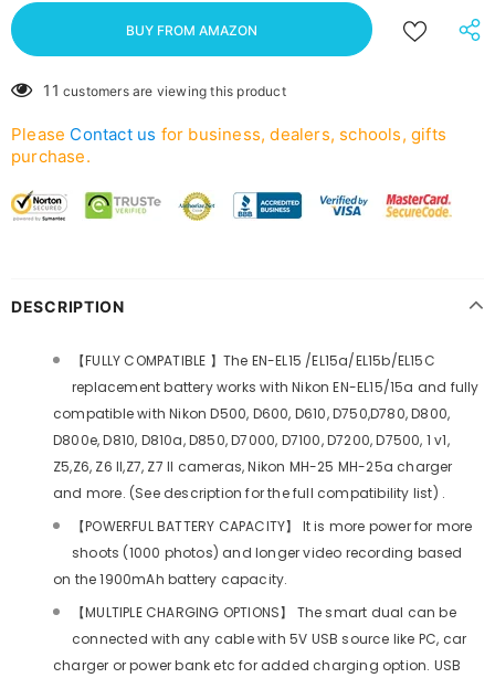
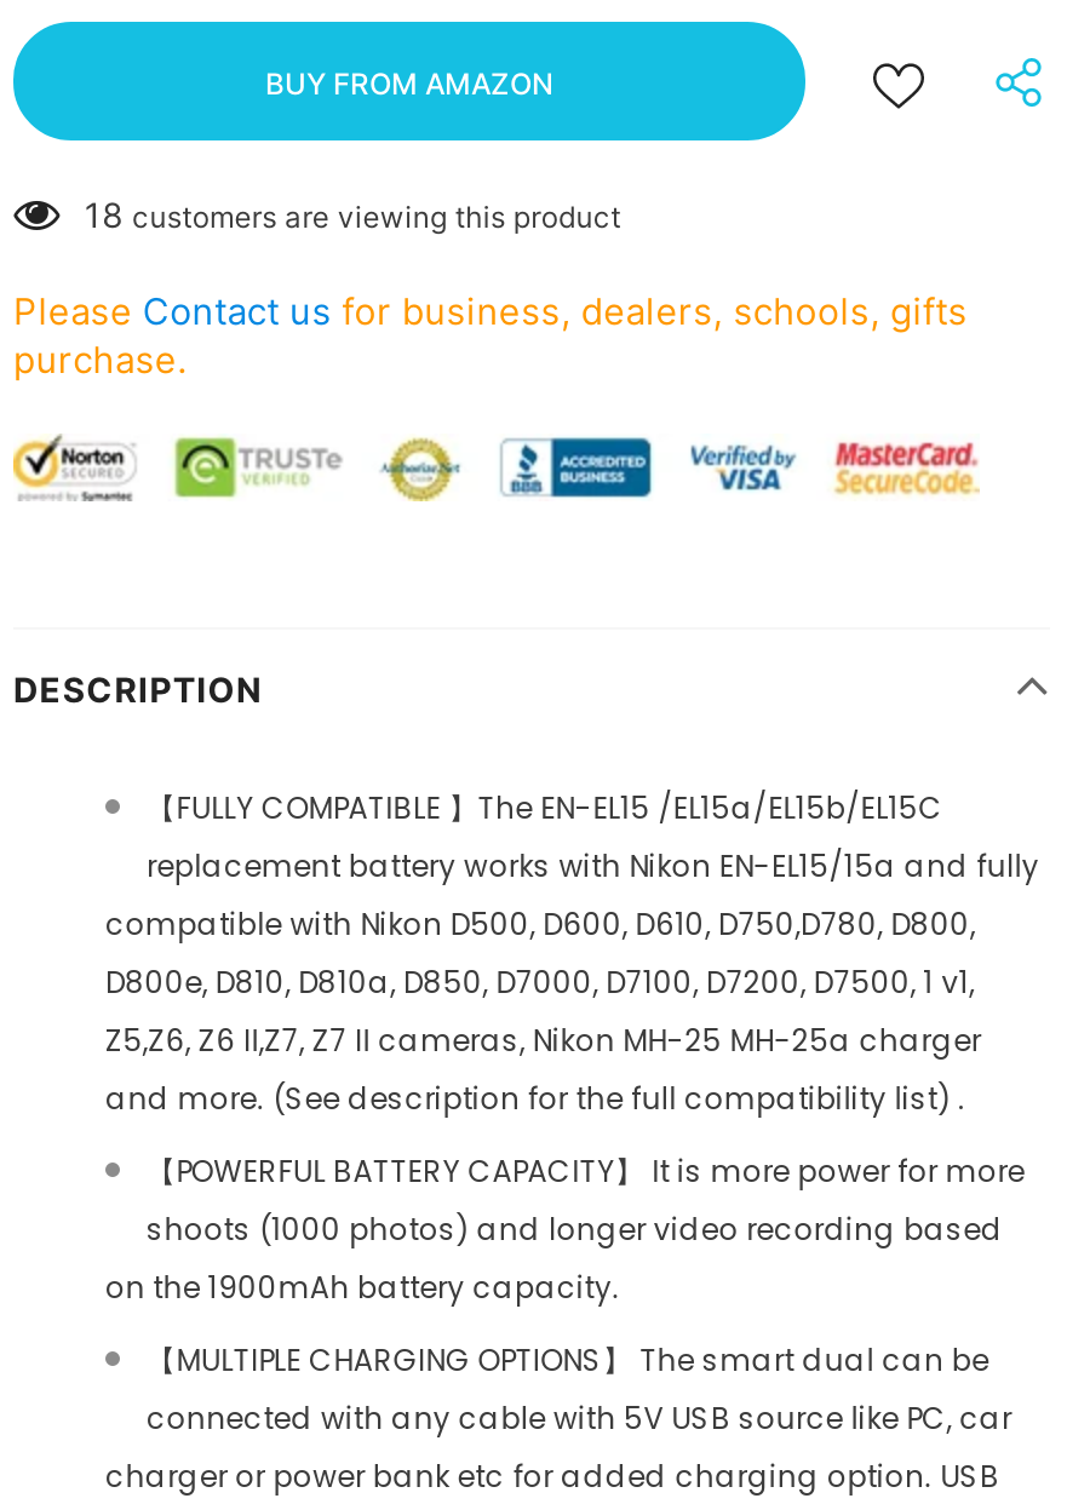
[44,80,286,99] 11 customers are viewing this product -> [85,193,621,234] 18 customers are viewing this product

